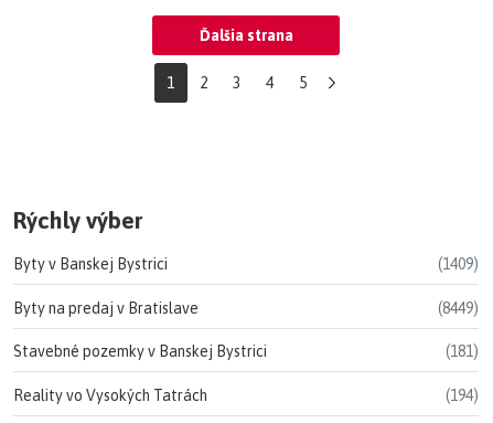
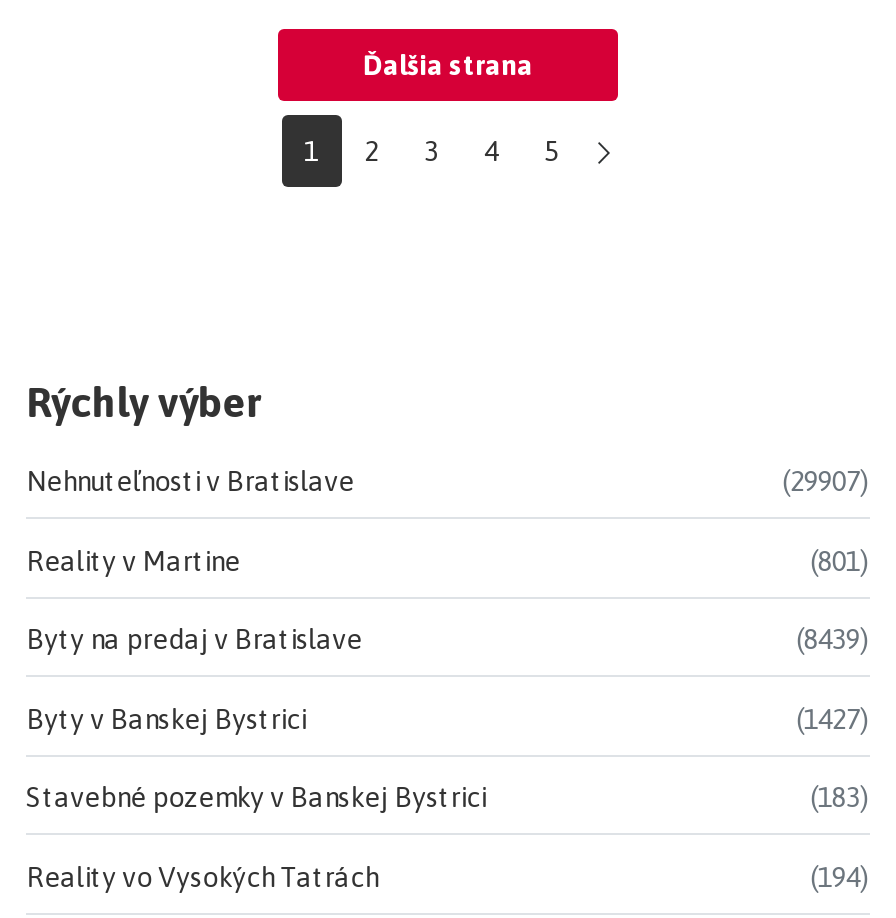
none -> [26,466,870,656] Nehnuteľnosti v Bratislave | (29907) | Reality v Martine | (801) | (8439)
moved [13,256,168,273] -> [26,703,306,735]: Byty v Banskej Bystrici
[438,256,479,317] (1409) | (8449) -> [796,703,870,735] (1427)
moved [13,299,199,317] -> [26,624,362,656]: Byty na predaj v Bratislave
[445,343,479,360] (181) -> [810,782,870,814] (183)

